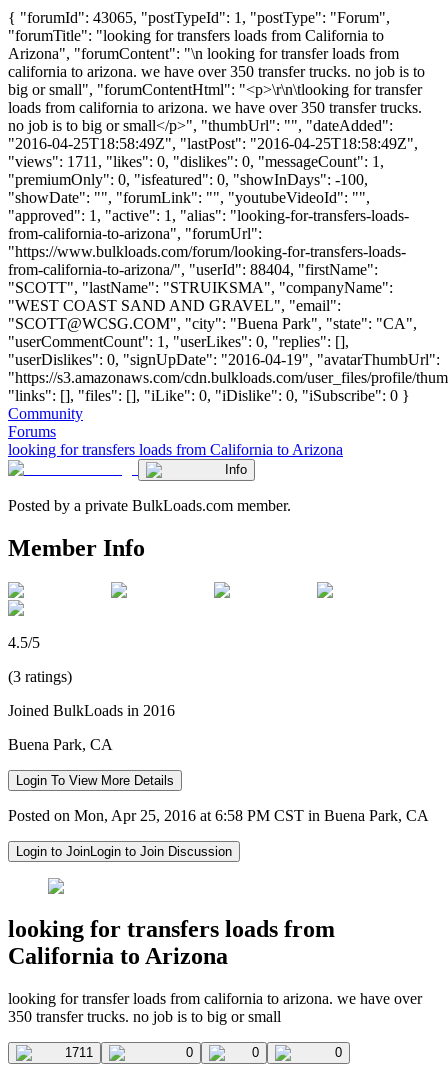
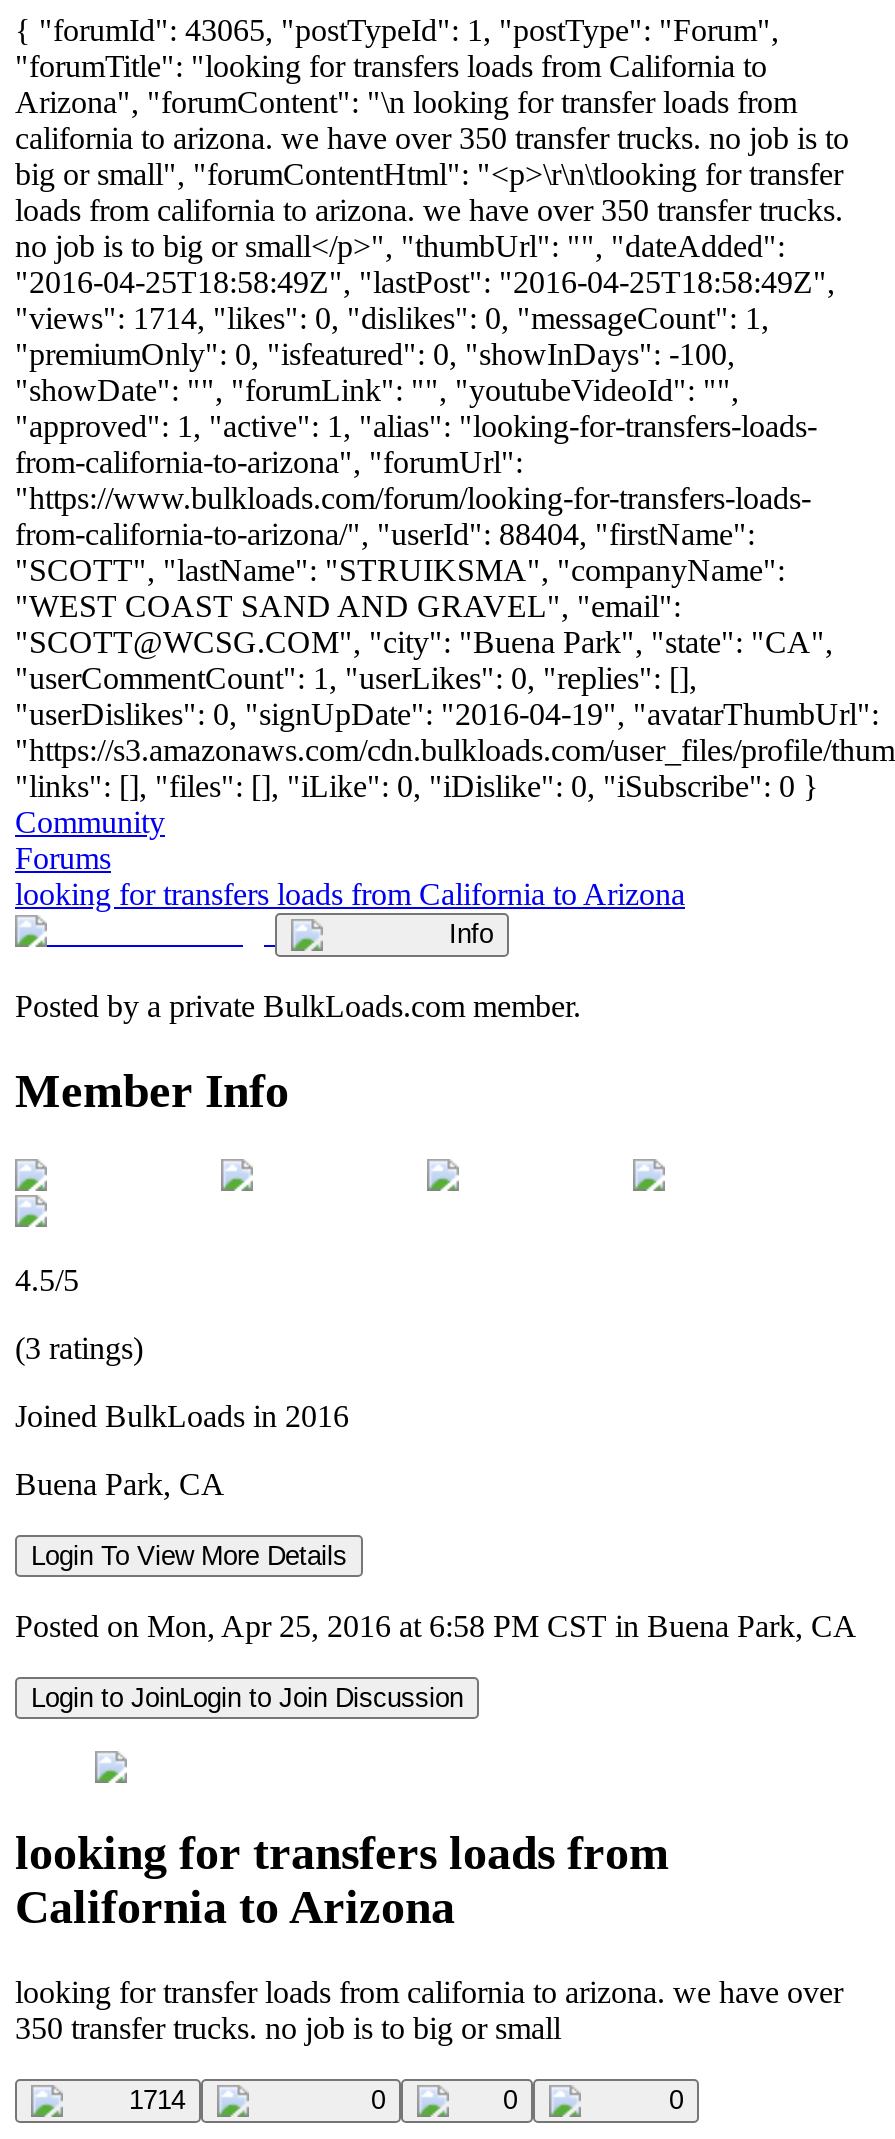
[8,153,384,170] "views": 1711, "likes": 0, "dislikes": 0, "messageCount": 1, -> [15,301,769,335] "views": 1714, "likes": 0, "dislikes": 0, "messageCount": 1,
[65,1044,93,1059] 1711 -> [129,2084,185,2114] 1714

